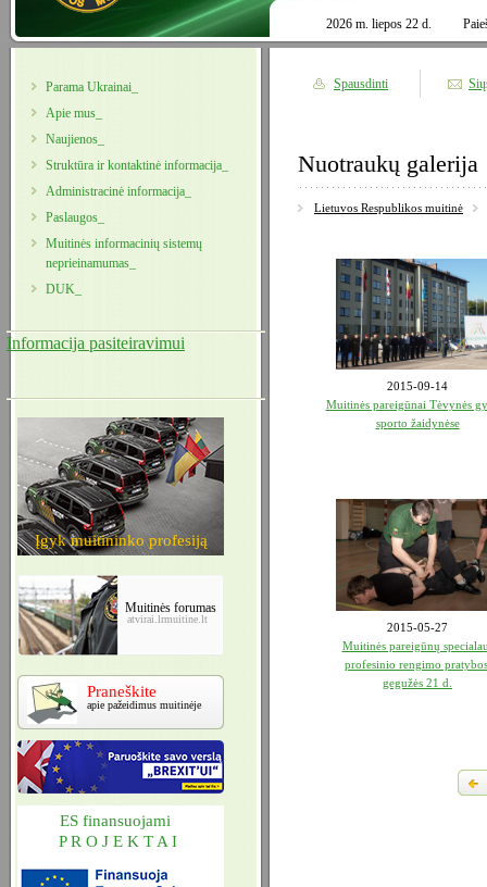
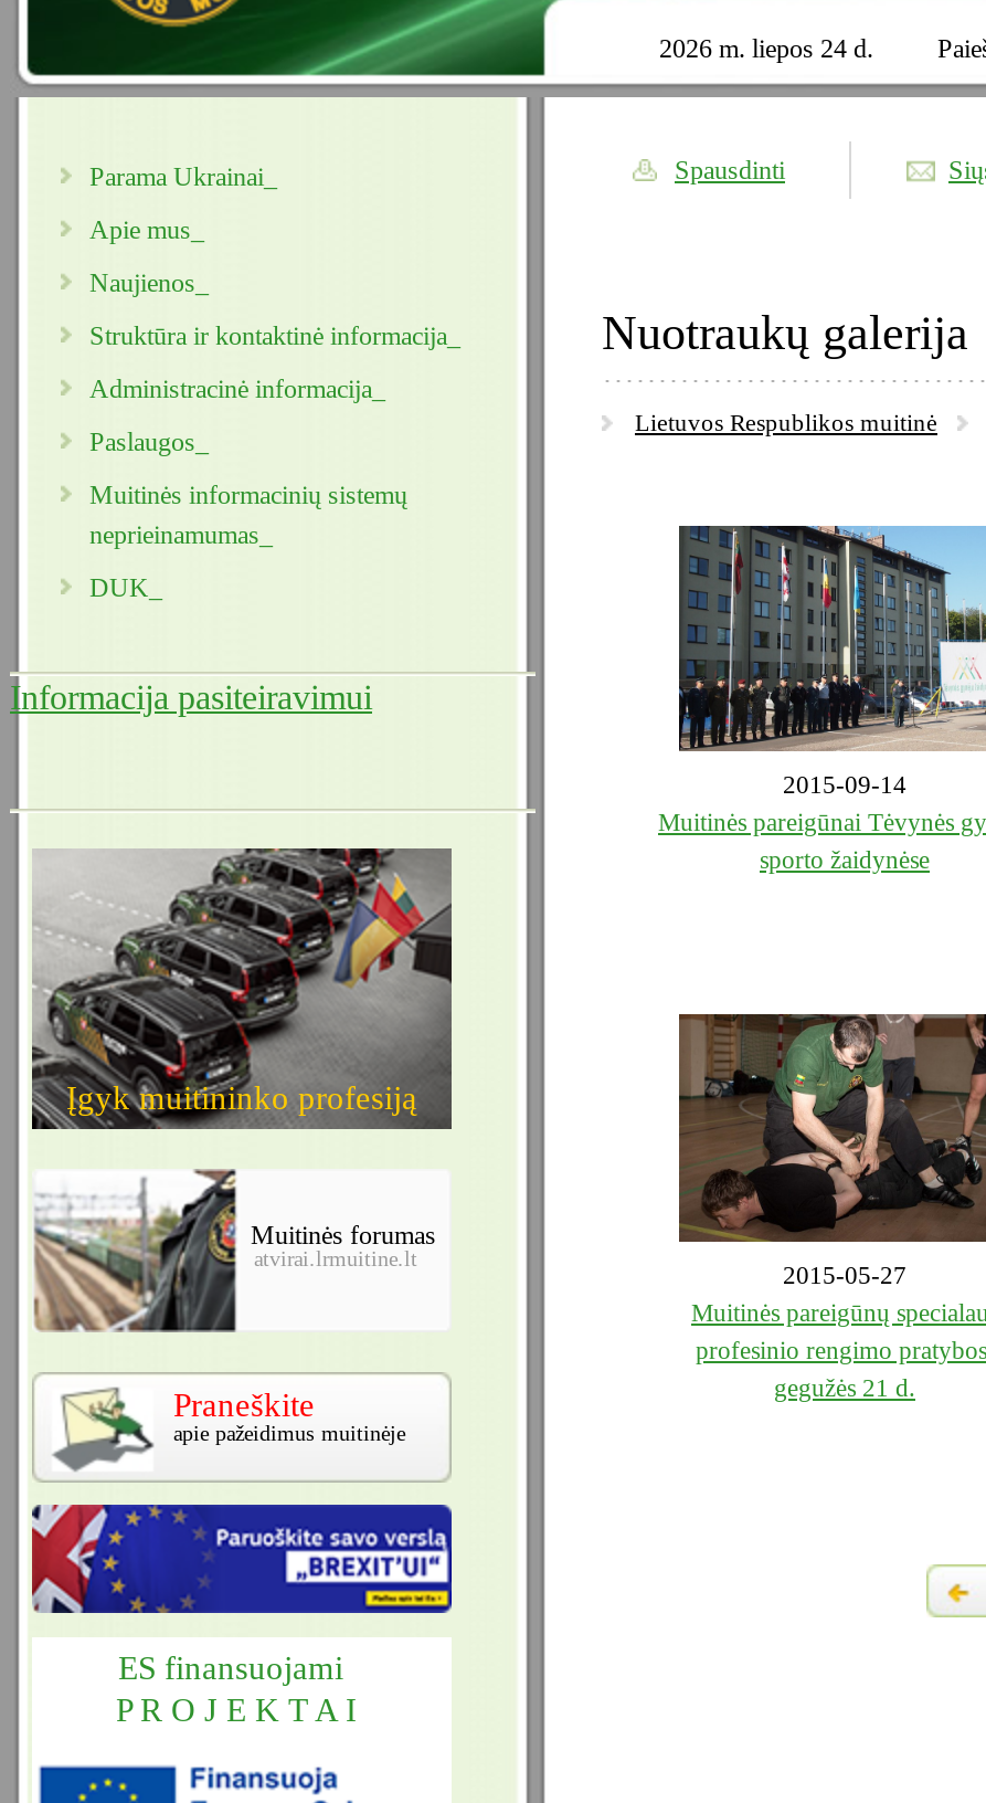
[326,16,432,32] 2026 m. liepos 22 d. -> [659,33,873,64] 2026 m. liepos 24 d.

